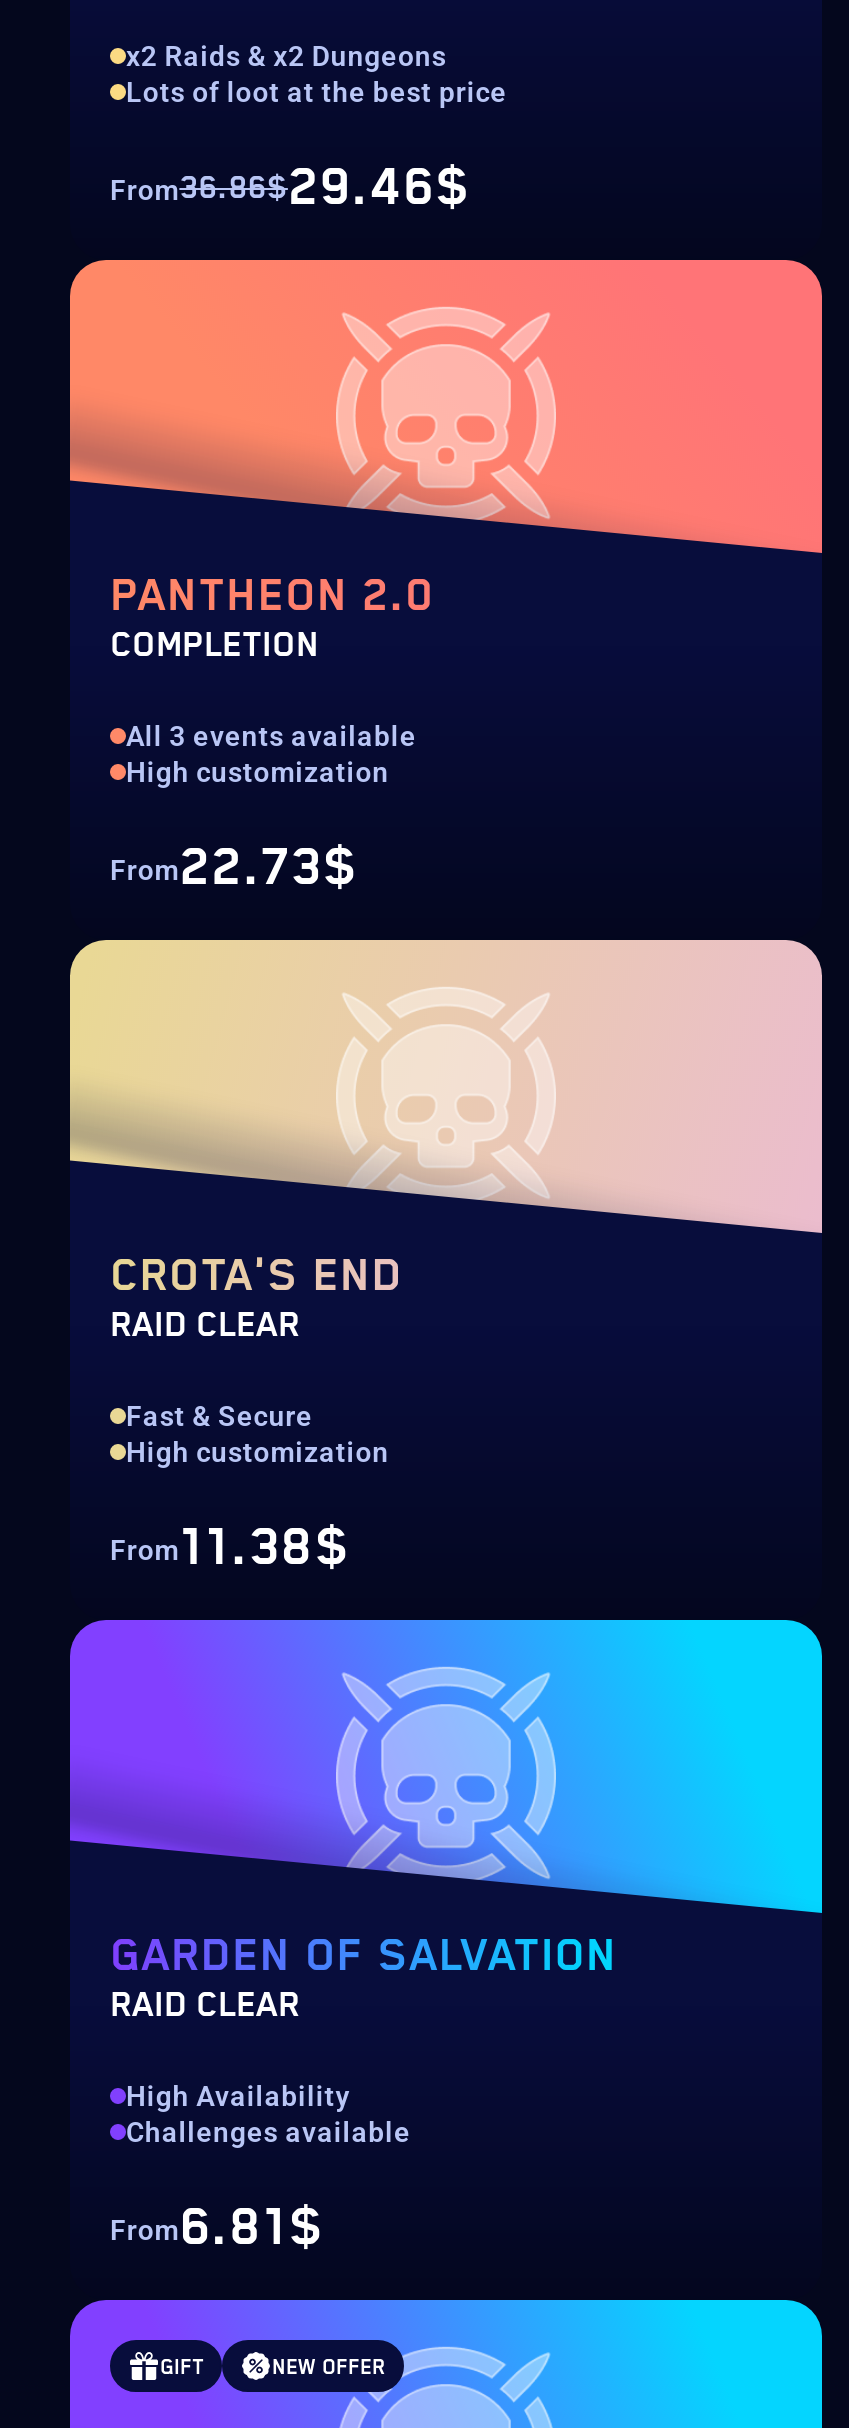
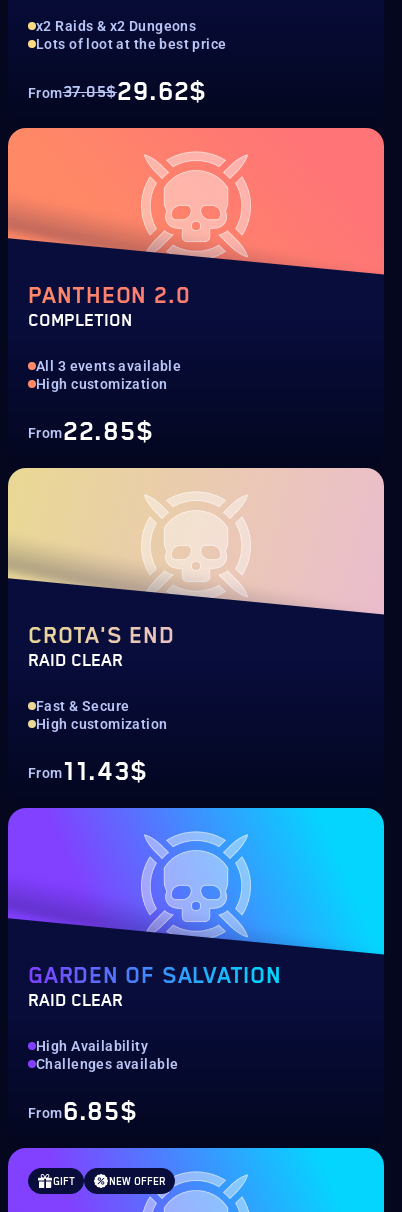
[110,158,471,220] From36.86$29.46$ -> [28,77,207,108] From37.05$29.62$
[110,838,358,900] From22.73$ -> [28,417,154,448] From22.85$
[110,1518,350,1580] From11.38$ -> [28,757,148,788] From11.43$
[110,2198,324,2260] From6.81$ -> [28,1097,138,1128] From6.85$

